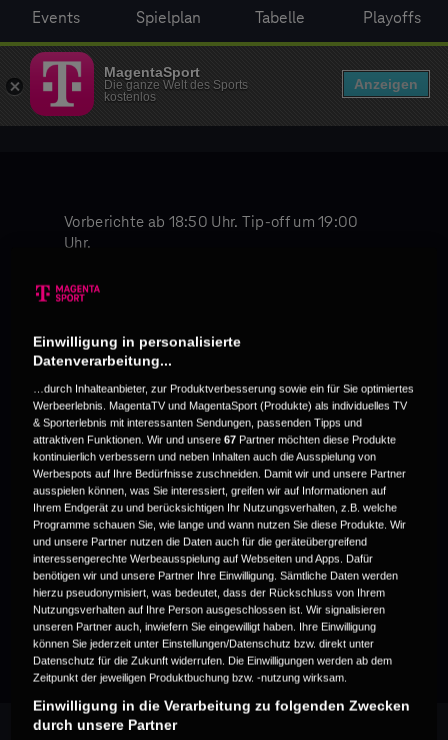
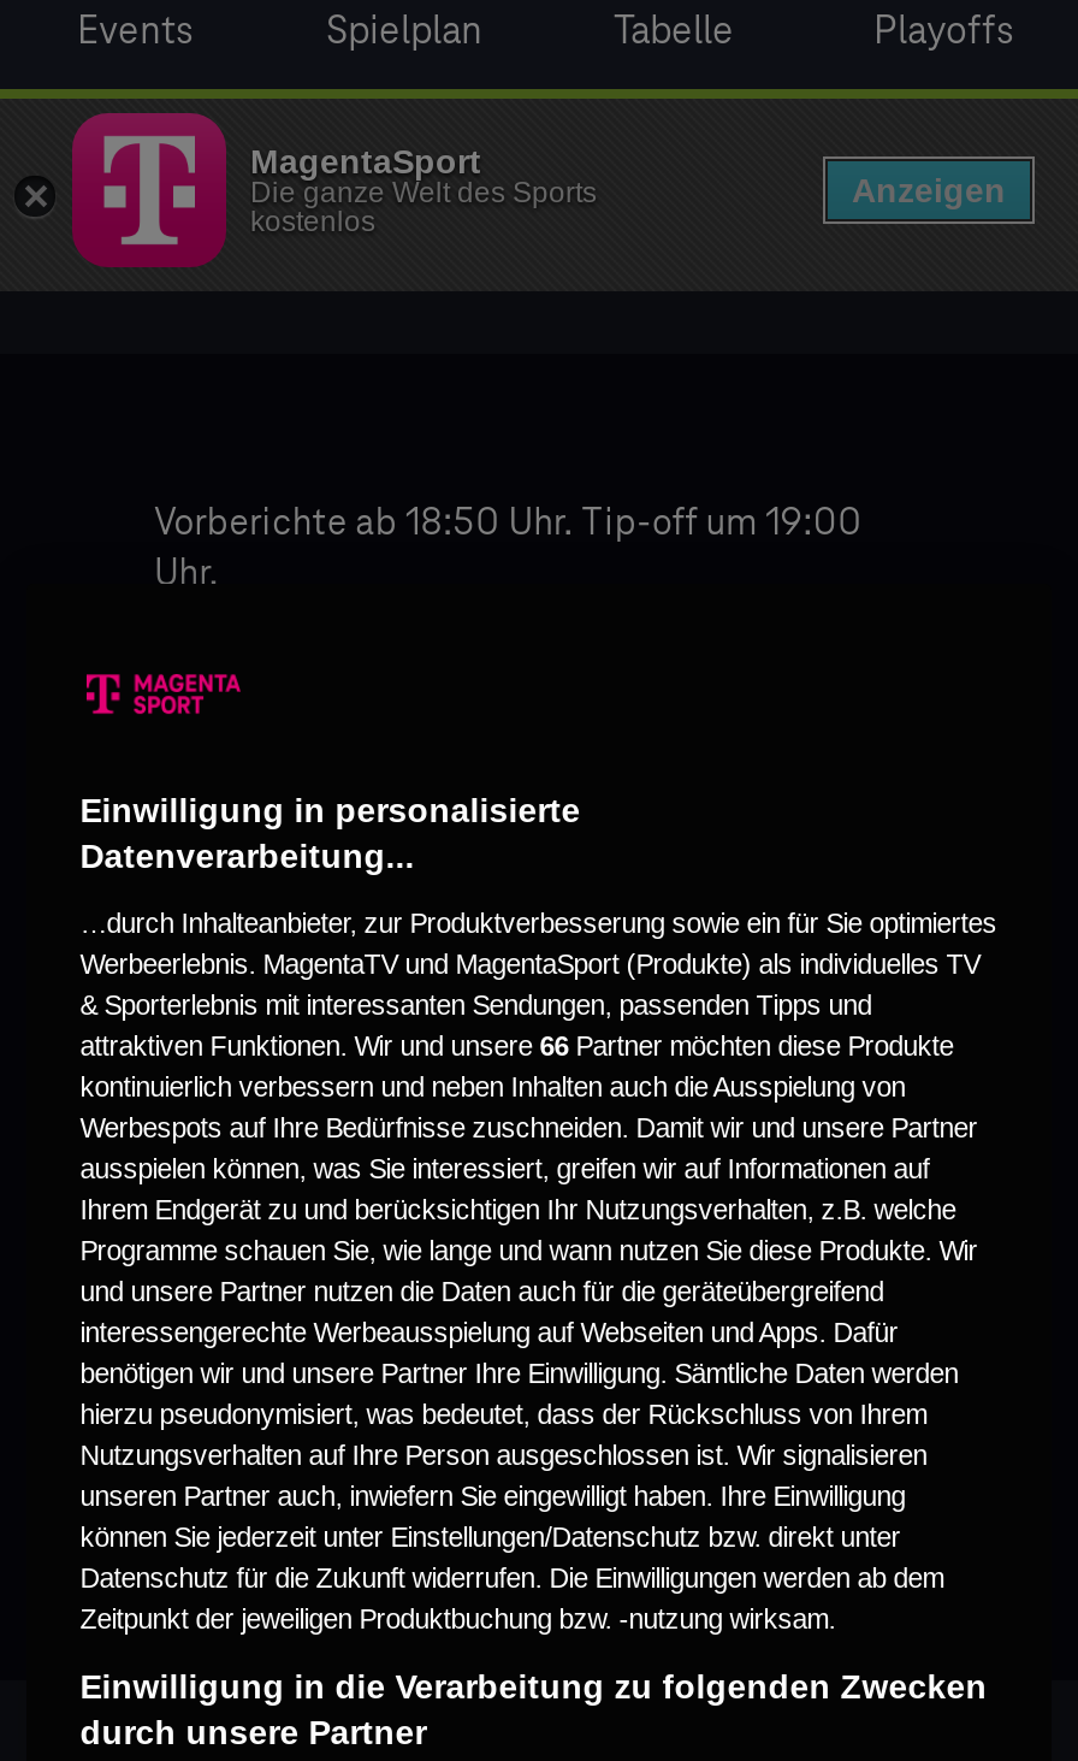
[33,433,396,445] attraktiven Funktionen. Wir und unsere 67 Partner möchten diese Produkte -> [80,1030,953,1059] attraktiven Funktionen. Wir und unsere 66 Partner möchten diese Produkte

